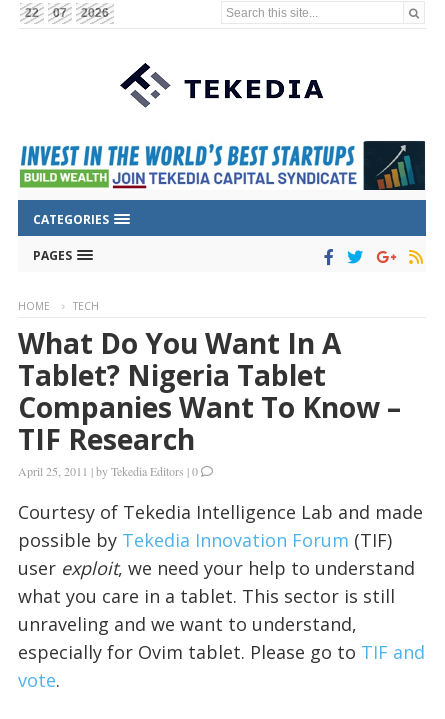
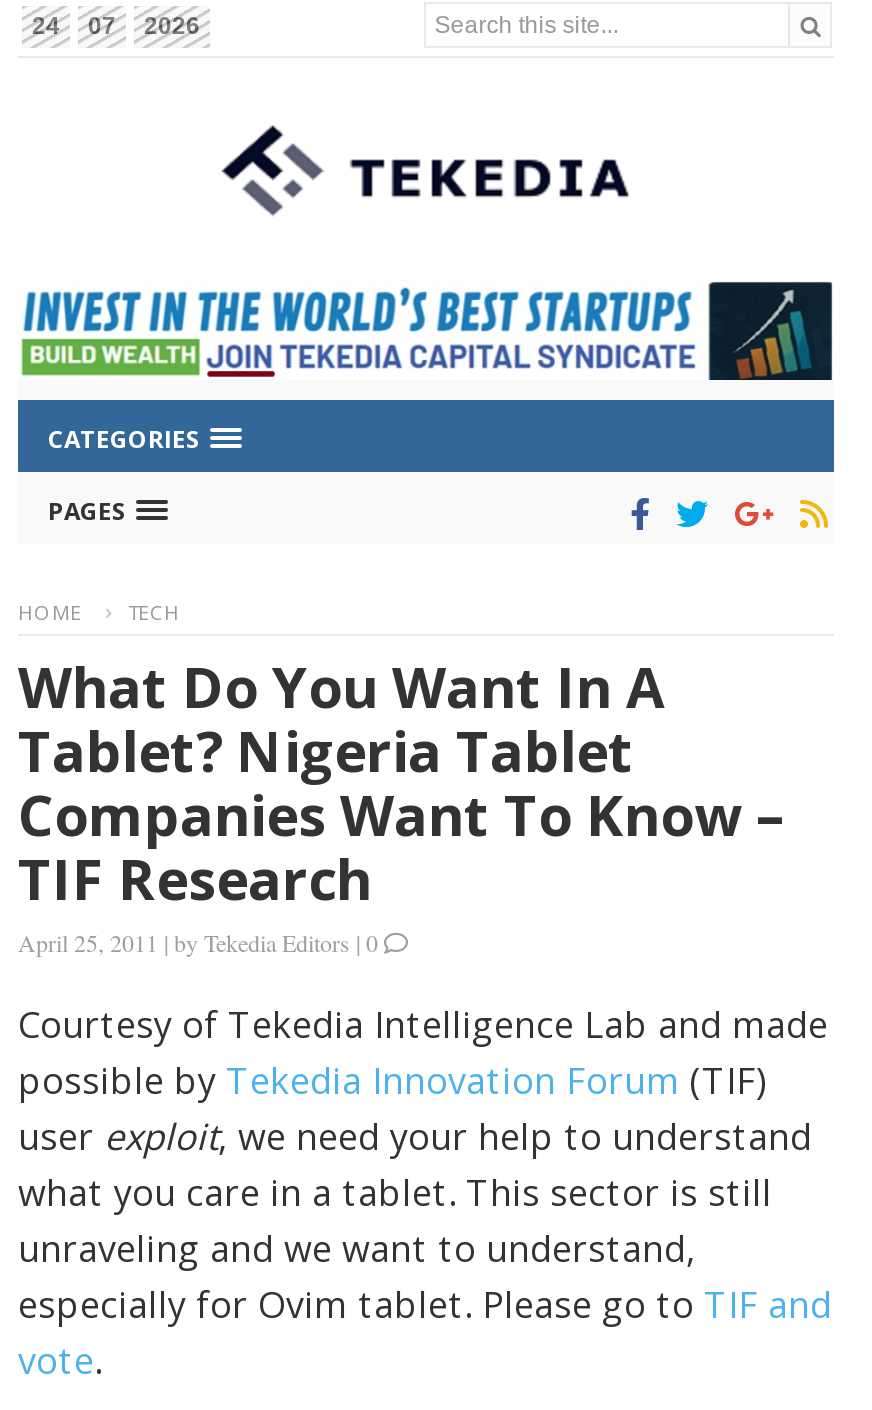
[25,6,109,20] 22 07 2026 -> [32,12,200,40] 24 07 2026

